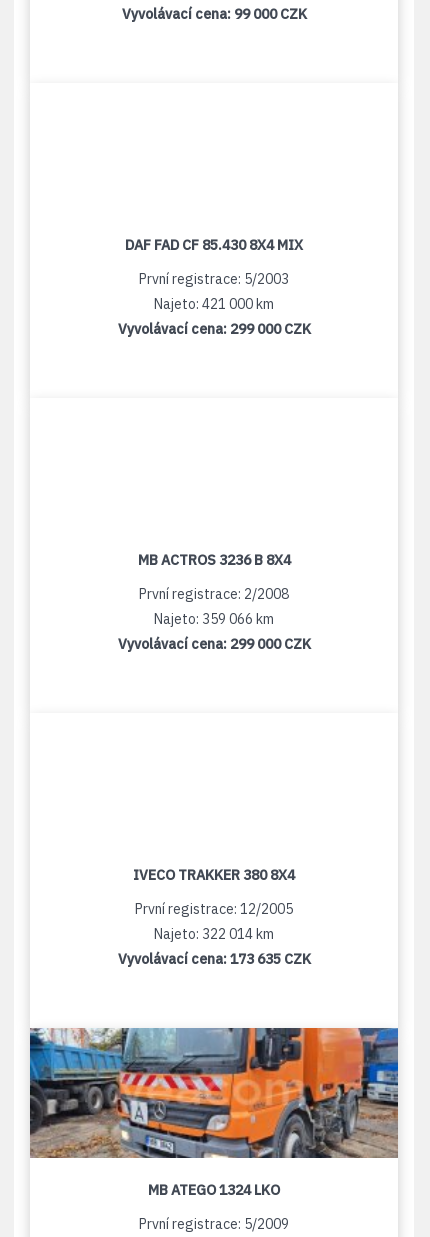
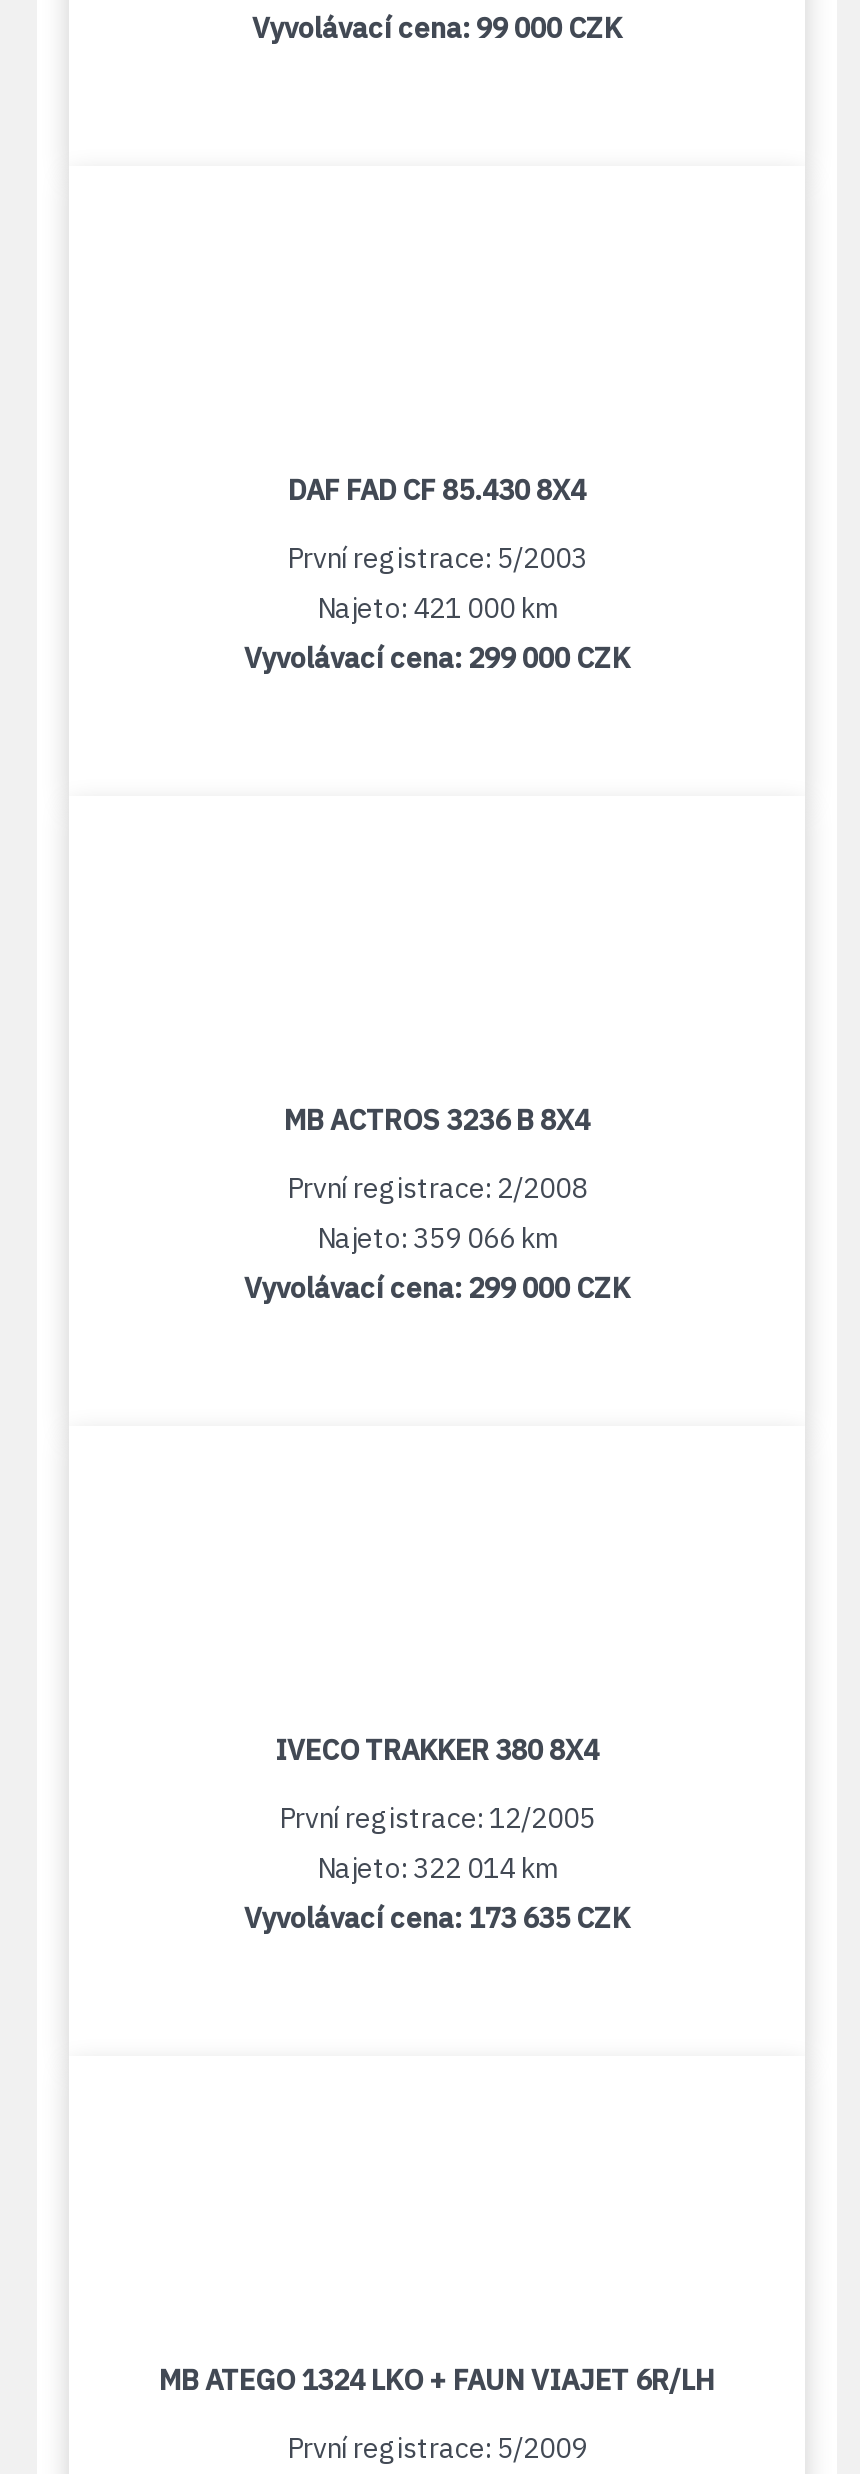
[125,236,303,254] DAF FAD CF 85.430 8X4 MIX -> [288,472,586,508] DAF FAD CF 85.430 8X4
[29,1027,399,1159] [image] -> none
[148,1181,280,1199] MB ATEGO 1324 LKO -> [159,2362,715,2398] MB ATEGO 1324 LKO + FAUN VIAJET 6R/LH

